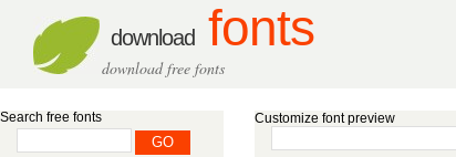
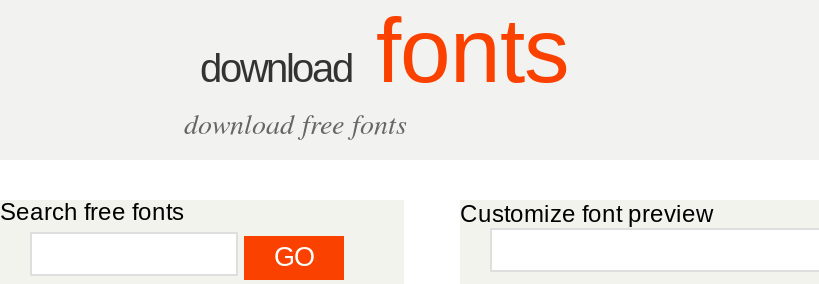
[32,15,101,75] [image] -> none

